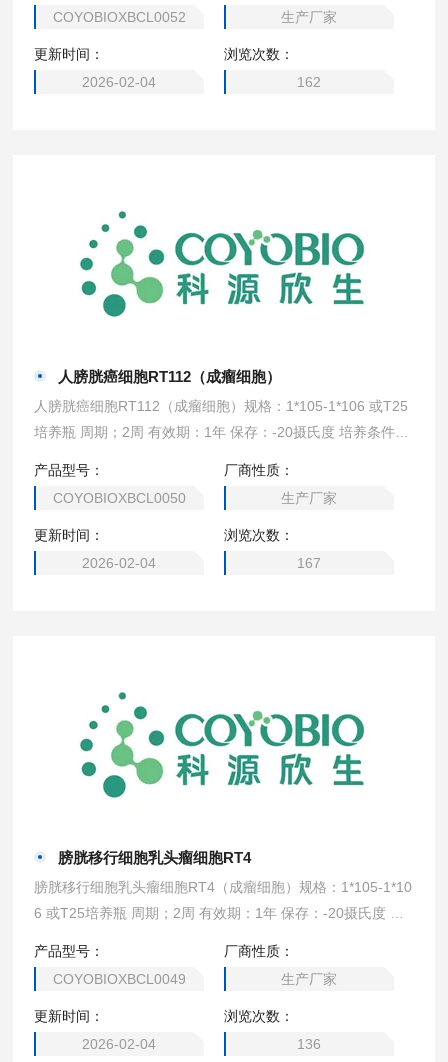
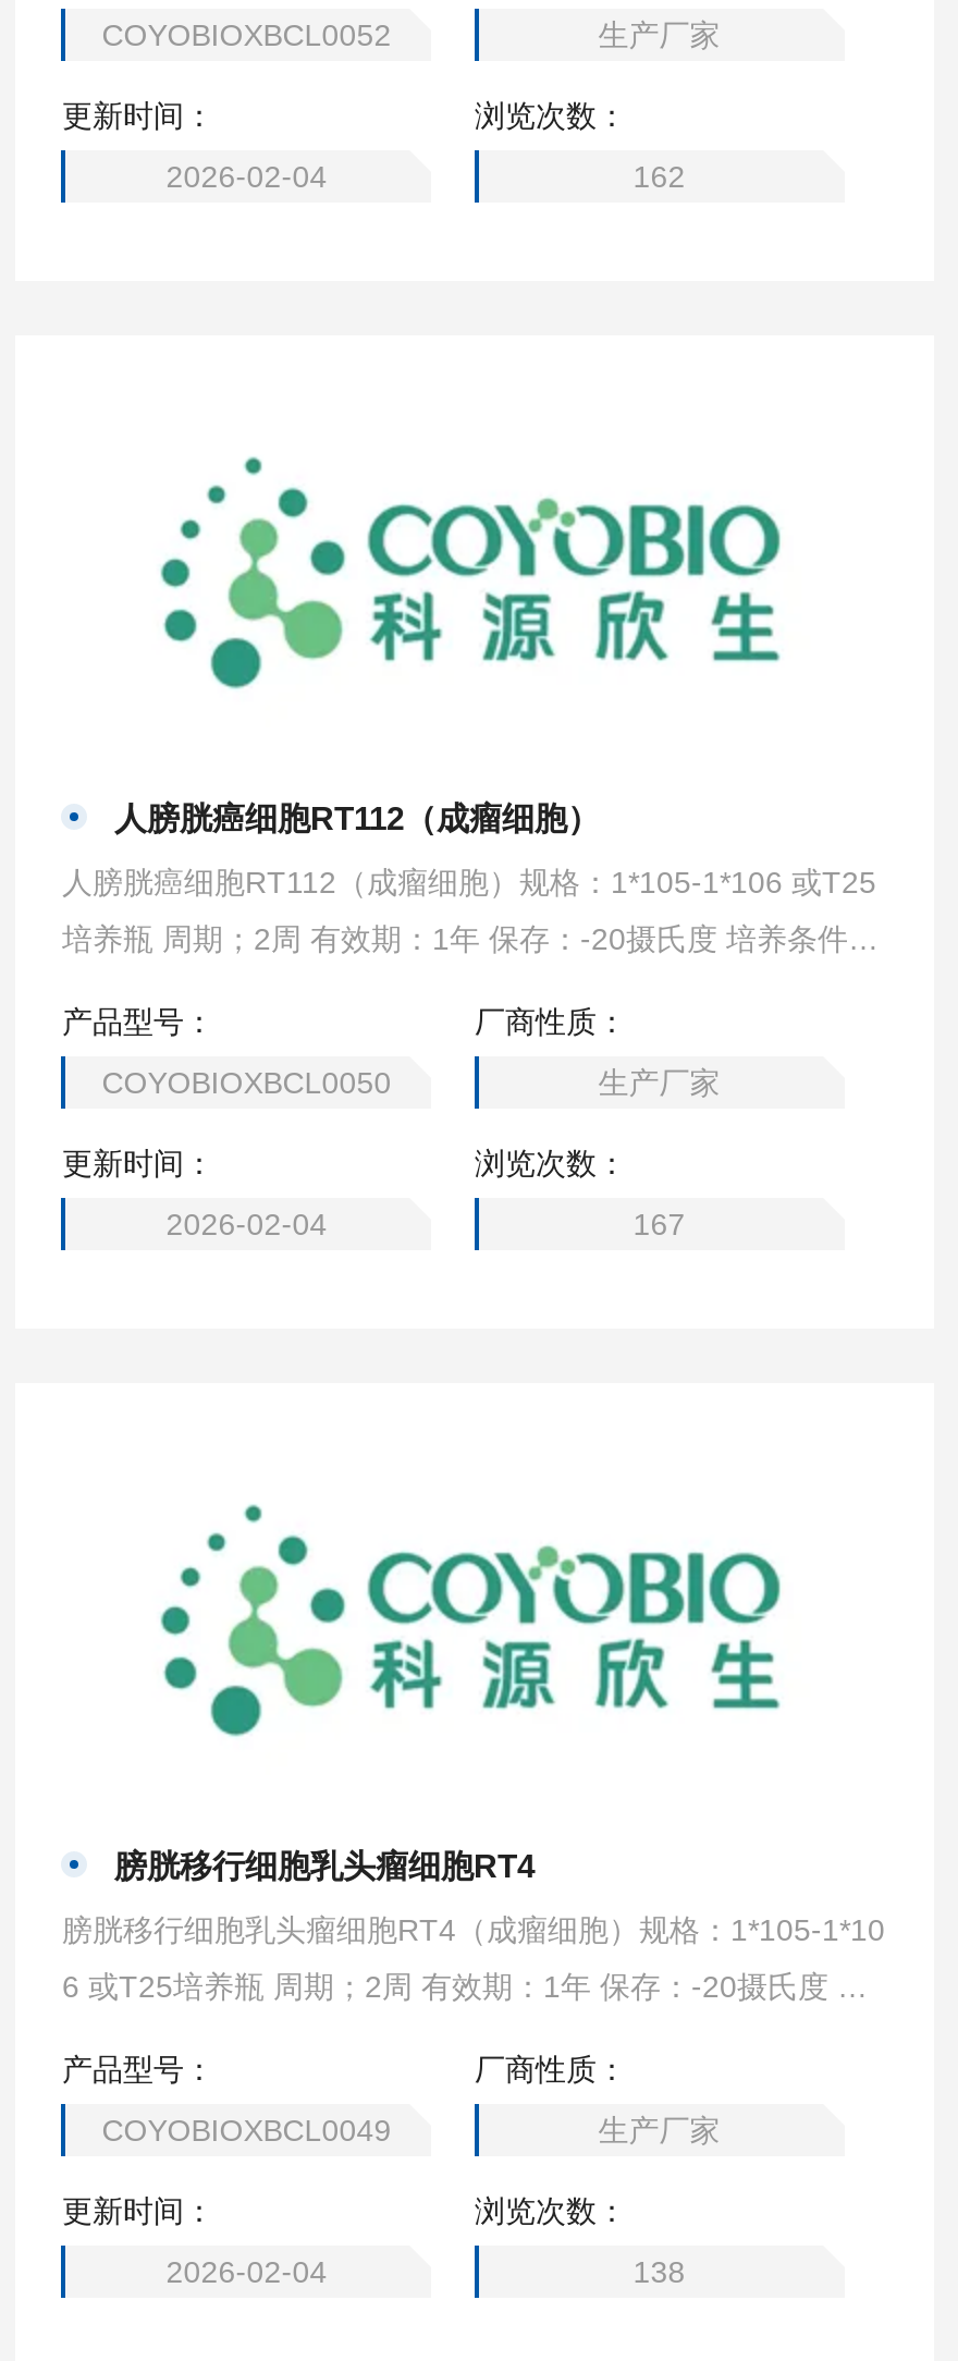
[297,1036,321,1052] 136 -> [633,2254,685,2289] 138

